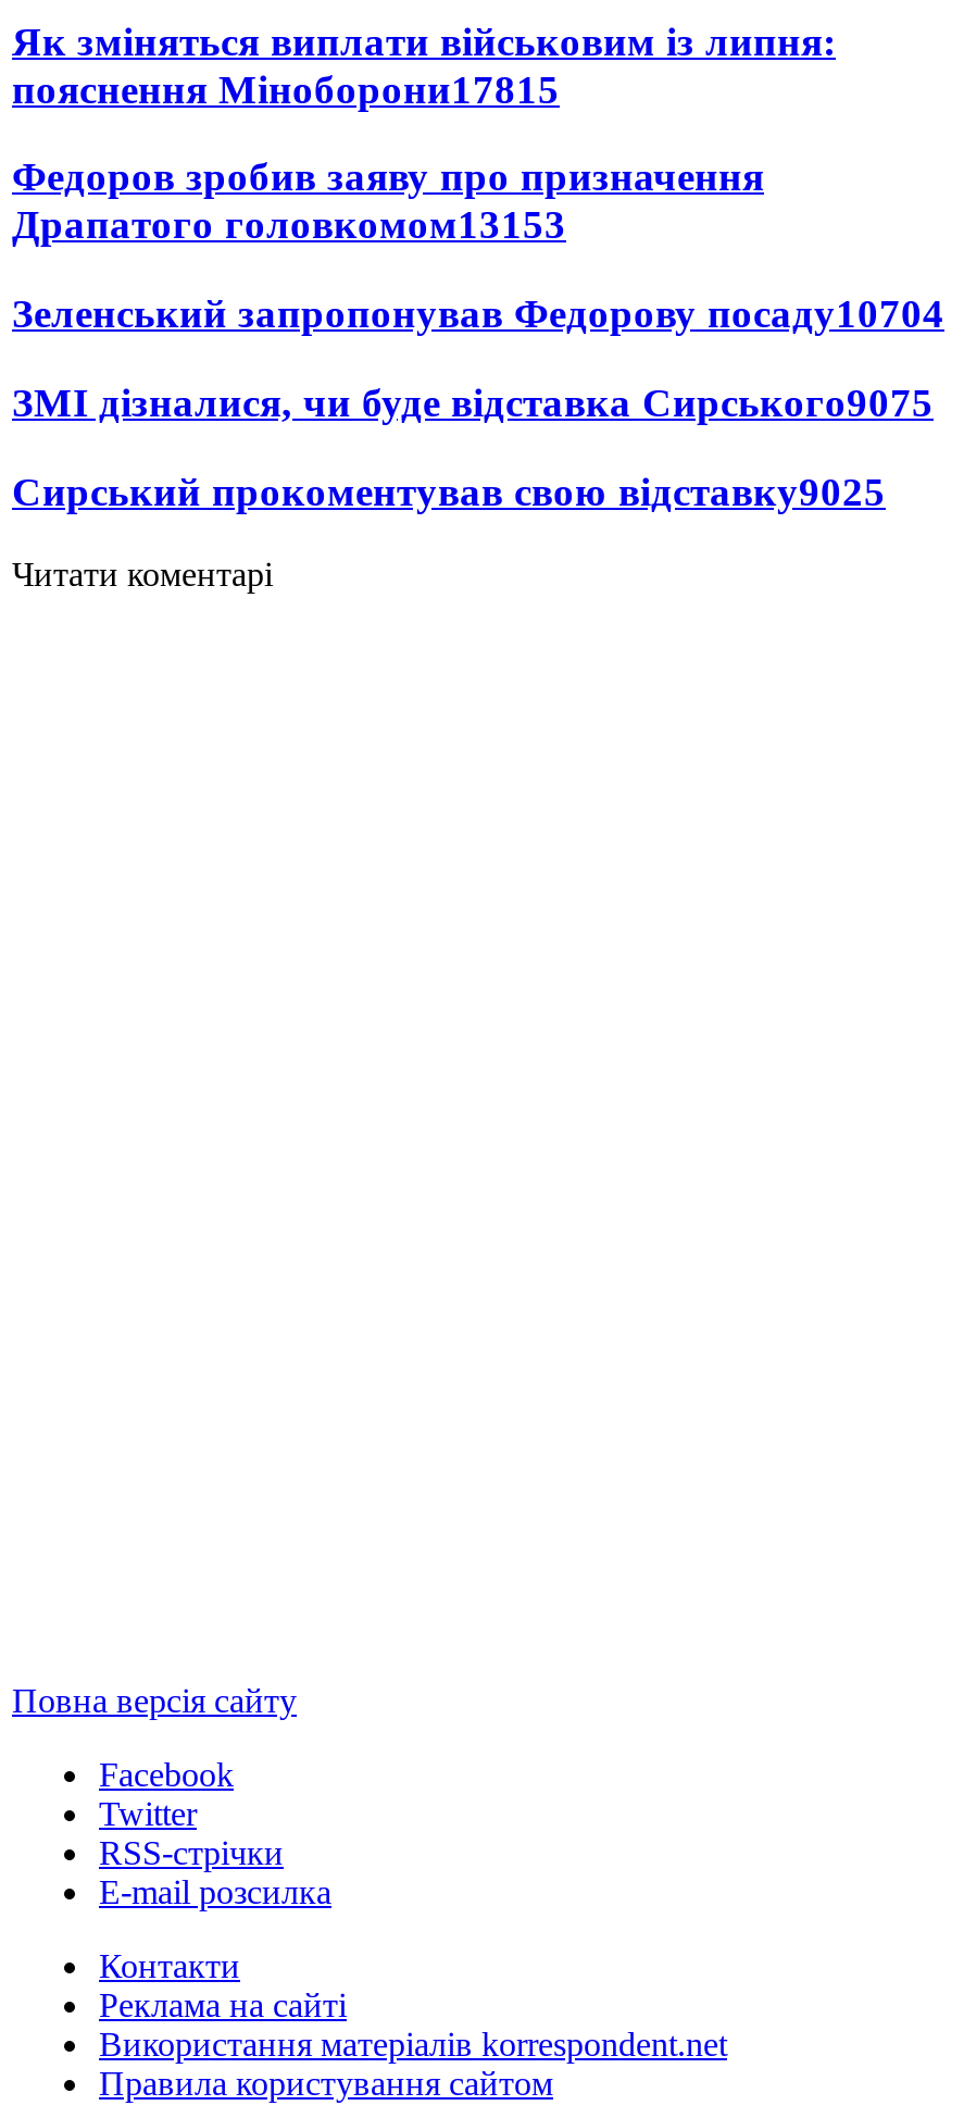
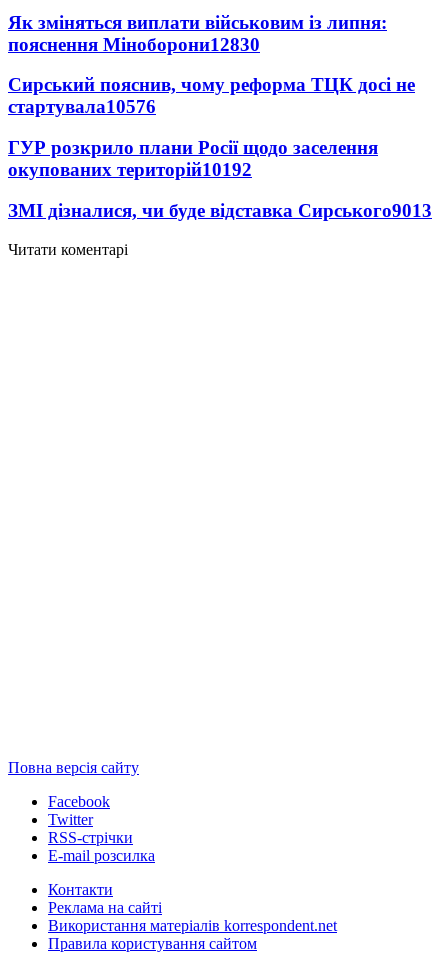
[12,65,944,513] пояснення Міноборони17815 | Федоров зробив заяву про призначення | Драпатого головкомом13153 | Зеленський запропонував Федорову посаду10704 | ЗМІ дізналися, чи буде відставка Сирського9075 | Сирський прокоментував свою відставку9025 -> [8,34,432,221] пояснення Міноборони12830 | Сирський пояснив, чому реформа ТЦК досі не | стартувала10576 | ГУР розкрило плани Росії щодо заселення | окупованих територій10192 | ЗМІ дізналися, чи буде відставка Сирського9013

